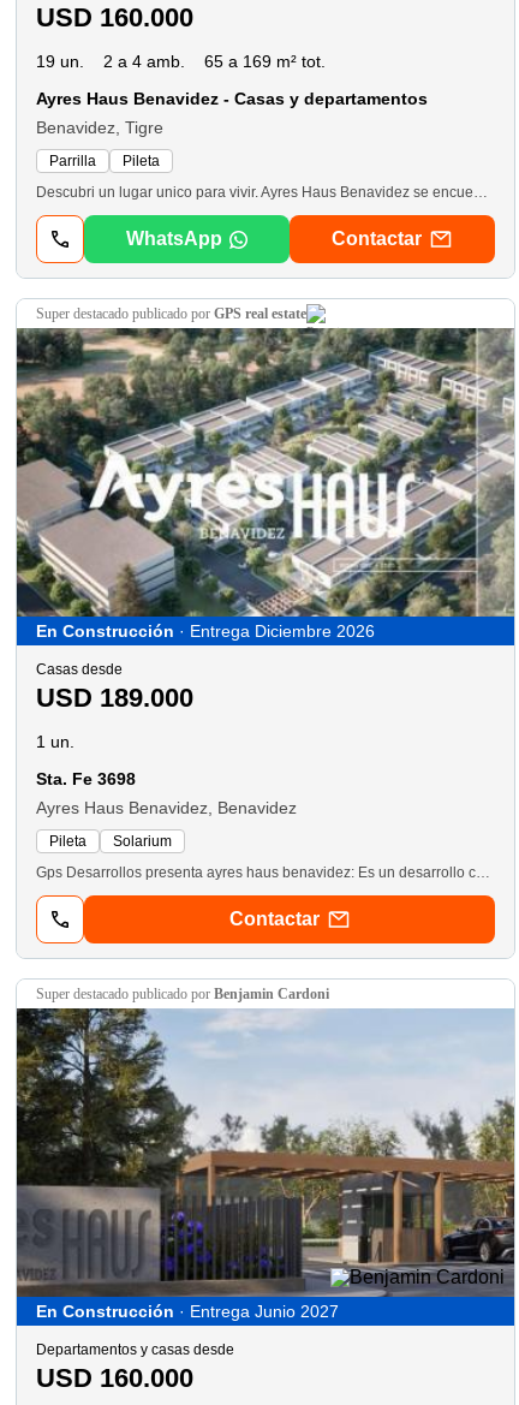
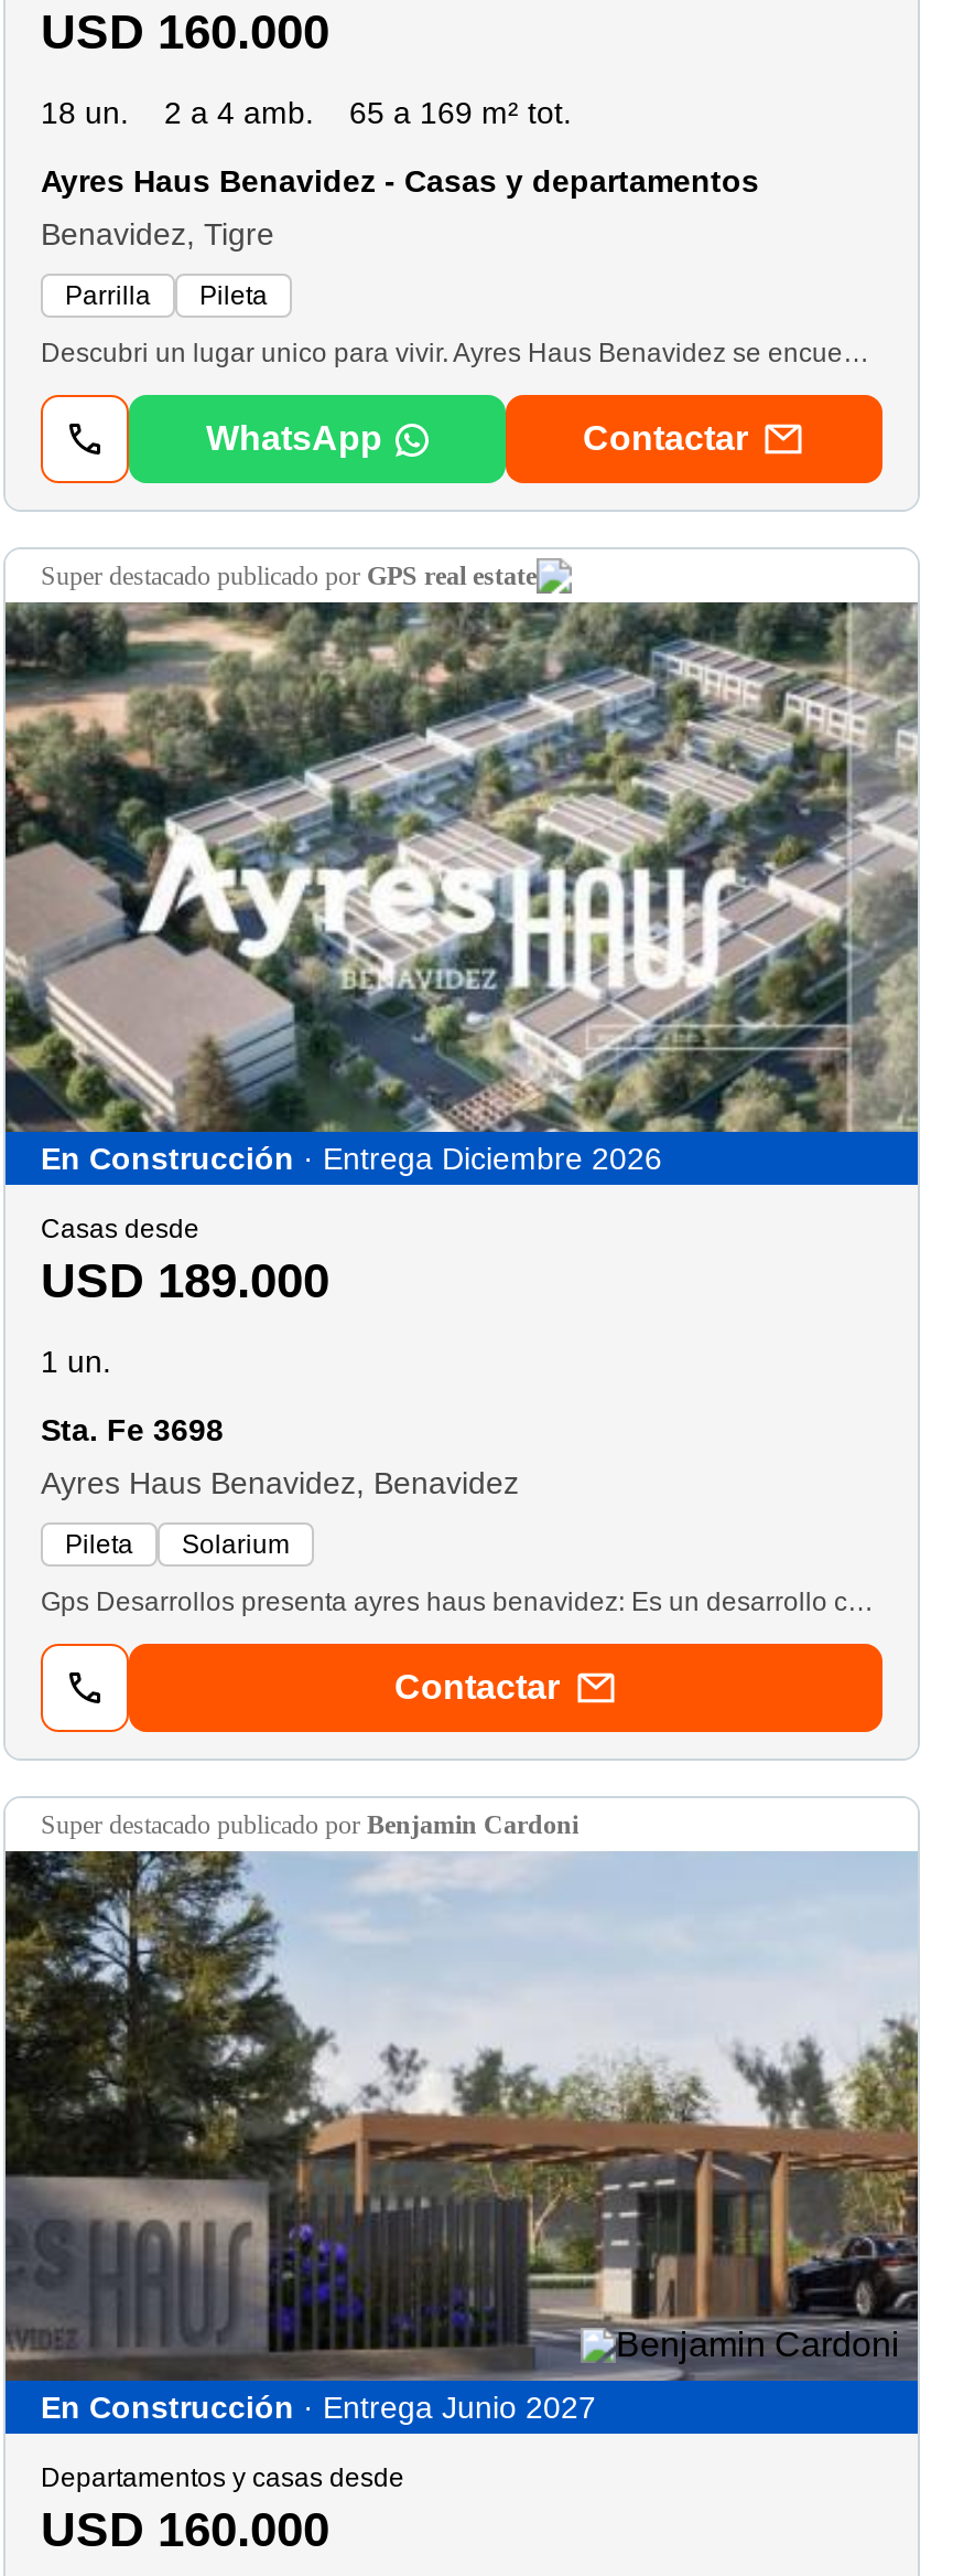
[36,51,326,70] 19 un. 2 a 4 amb. 65 a 169 m² tot. -> [41,94,572,129] 18 un. 2 a 4 amb. 65 a 169 m² tot.

